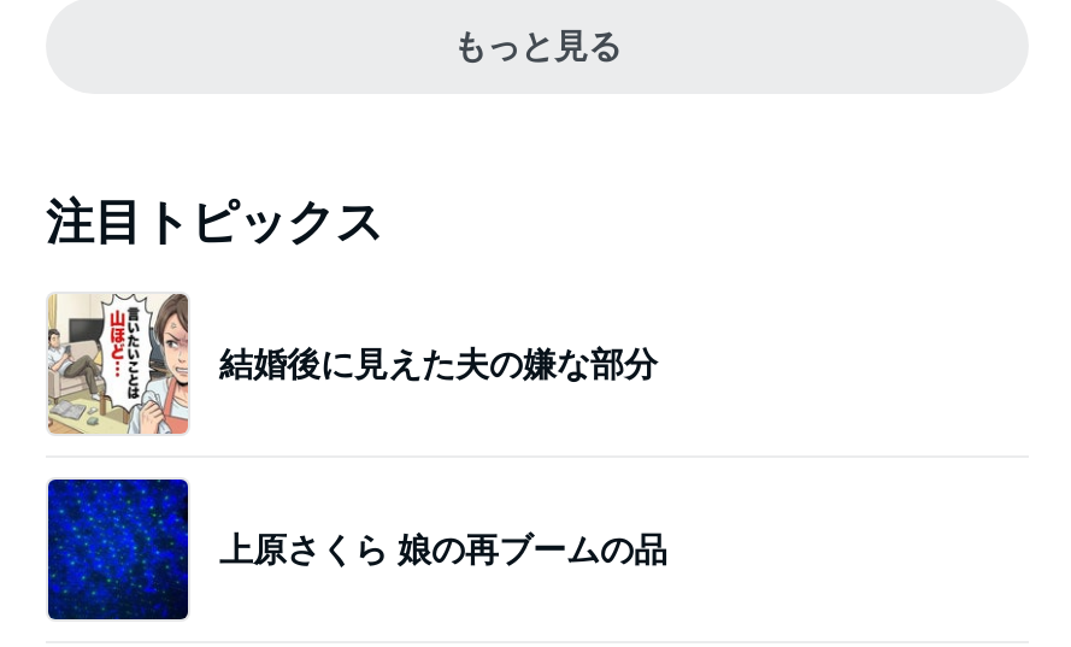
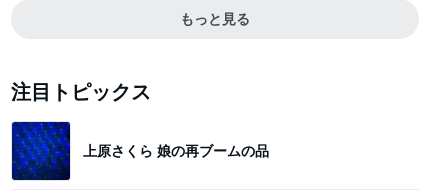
[46,292,658,436] [image] | 結婚後に見えた夫の嫌な部分 -> none

